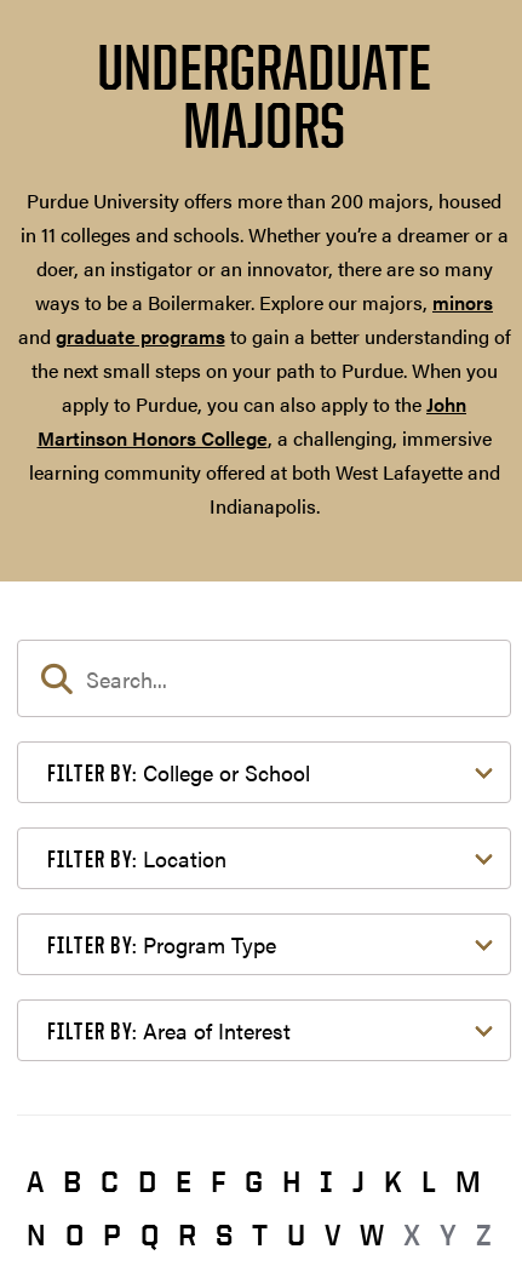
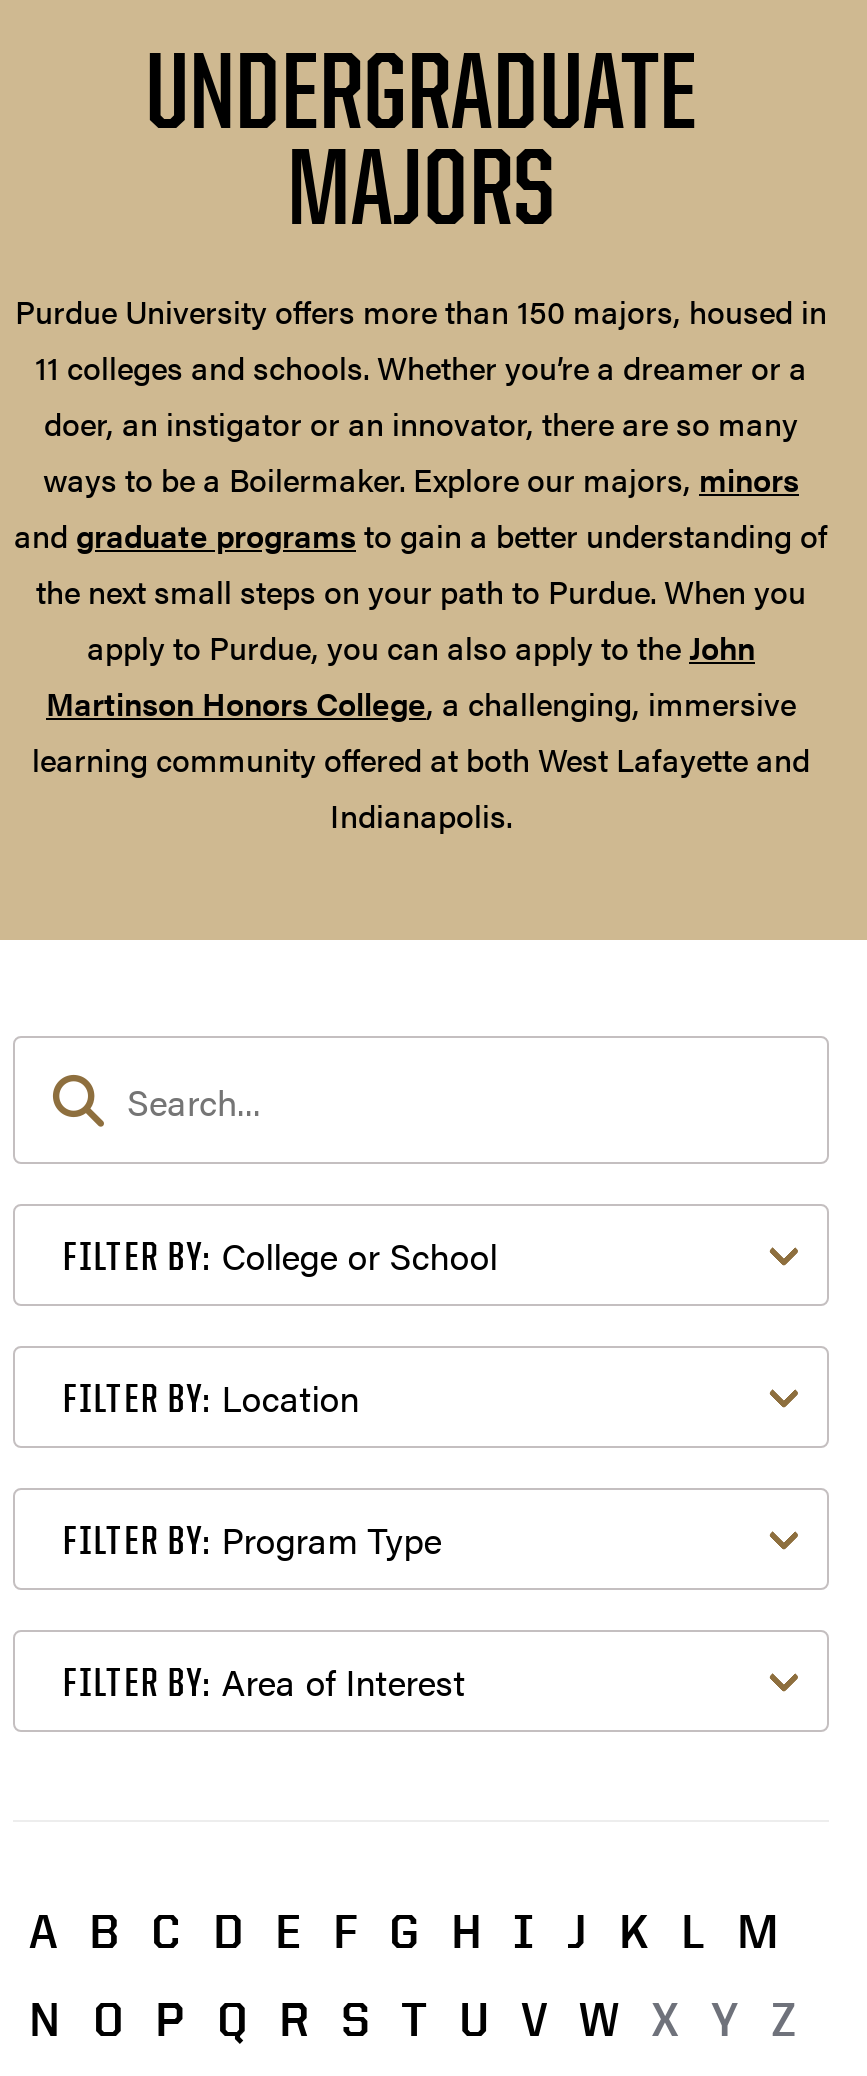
[20,187,508,249] Purdue University offers more than 200 majors, housed | in 11 colleges and schools. Whether you’re a dreamer or a -> [15,288,827,390] Purdue University offers more than 150 majors, housed in | 11 colleges and schools. Whether you’re a dreamer or a

